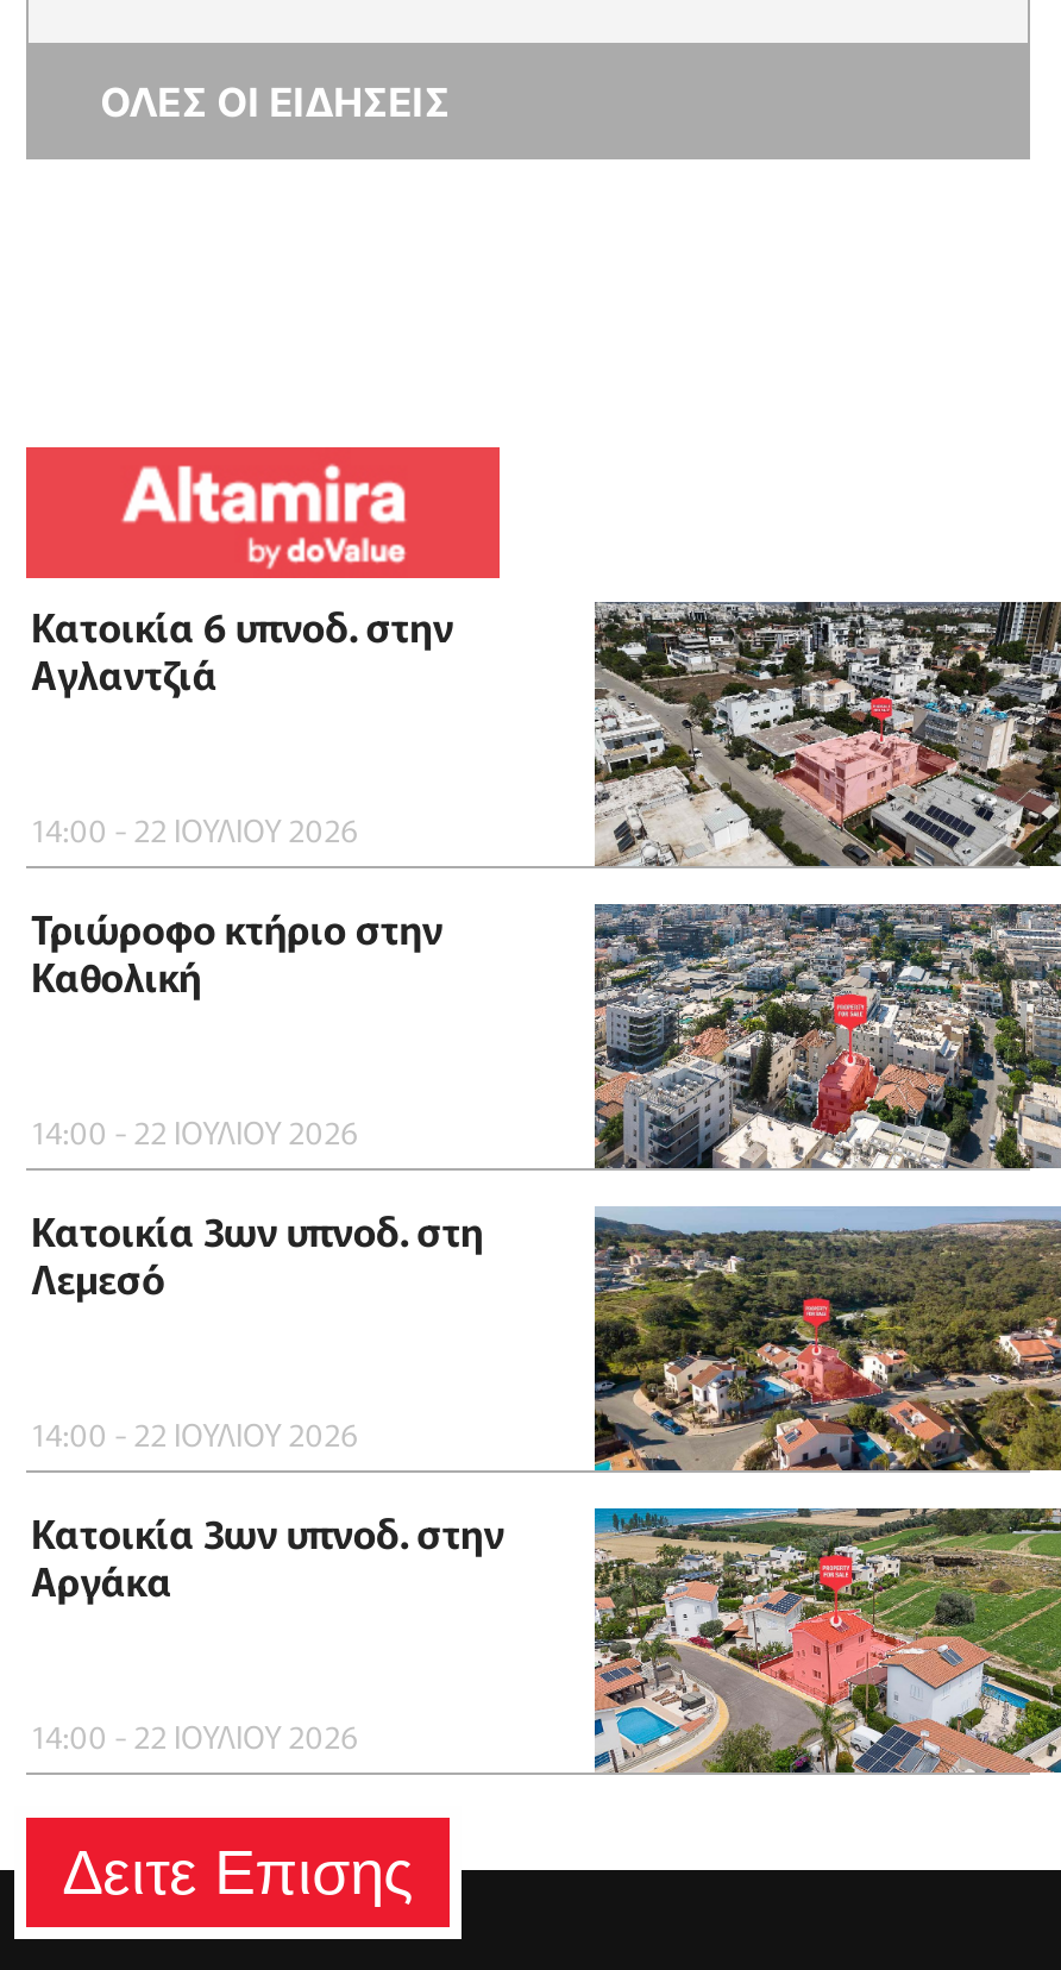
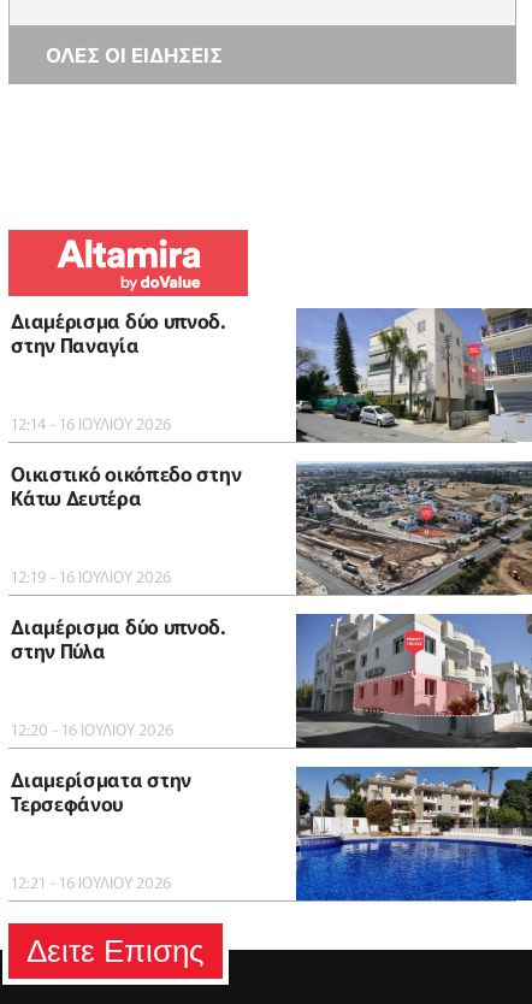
[31,597,453,702] Κατοικία 6 υπνοδ. στην | Αγλαντζιά -> [11,306,225,359] Διαμέρισμα δύο υπνοδ. | στην Παναγία
[592,600,1054,868] [image] -> [295,307,528,443] [image]
[31,806,357,852] 14:00 - 22 ΙΟΥΛΙΟΥ 2026 -> [11,412,171,434] 12:14 - 16 ΙΟΥΛΙΟΥ 2026
[31,899,443,1004] Τριώροφο κτήριο στην | Καθολική -> [11,459,241,512] Οικιστικό οικόπεδο στην | Κάτω Δευτέρα
[595,904,1054,1171] [image] -> [296,461,528,596] [image]
[31,1108,357,1153] 14:00 - 22 ΙΟΥΛΙΟΥ 2026 -> [11,564,171,587] 12:19 - 16 ΙΟΥΛΙΟΥ 2026
[31,1201,483,1306] Κατοικία 3ων υπνοδ. στη | Λεμεσό -> [11,611,225,664] Διαμέρισμα δύο υπνοδ. | στην Πύλα
[592,1206,1054,1473] [image] -> [295,614,528,749] [image]
[31,1410,357,1456] 14:00 - 22 ΙΟΥΛΙΟΥ 2026 -> [11,717,173,740] 12:20 - 16 ΙΟΥΛΙΟΥ 2026
[31,1503,504,1608] Κατοικία 3ων υπνοδ. στην | Αργάκα -> [11,764,191,817] Διαμερίσματα στην | Τερσεφάνου
[592,1506,1054,1775] [image] -> [295,766,528,902] [image]
[31,1712,357,1758] 14:00 - 22 ΙΟΥΛΙΟΥ 2026 -> [11,870,171,893] 12:21 - 16 ΙΟΥΛΙΟΥ 2026

